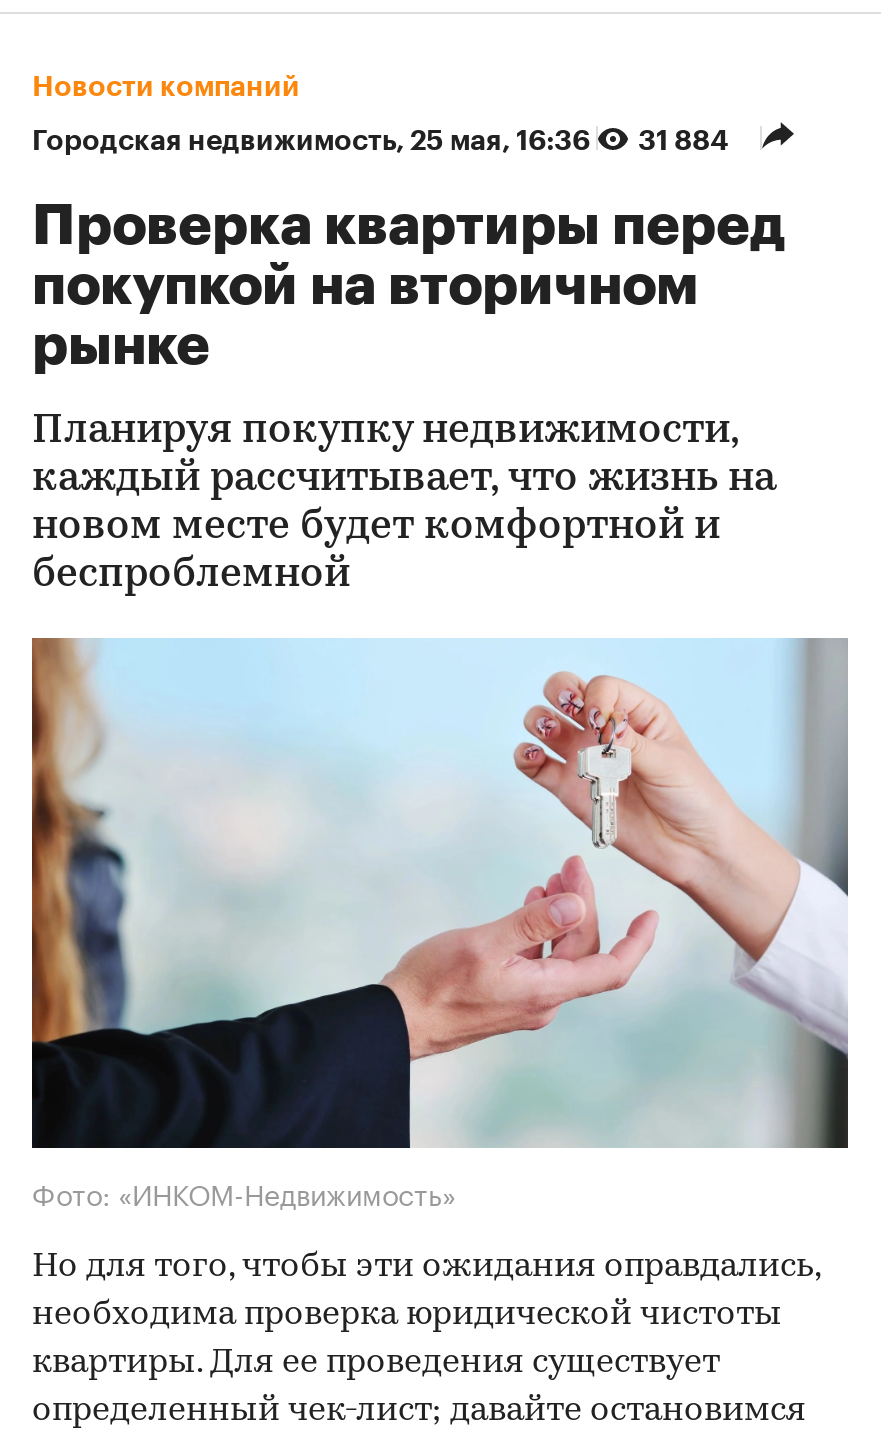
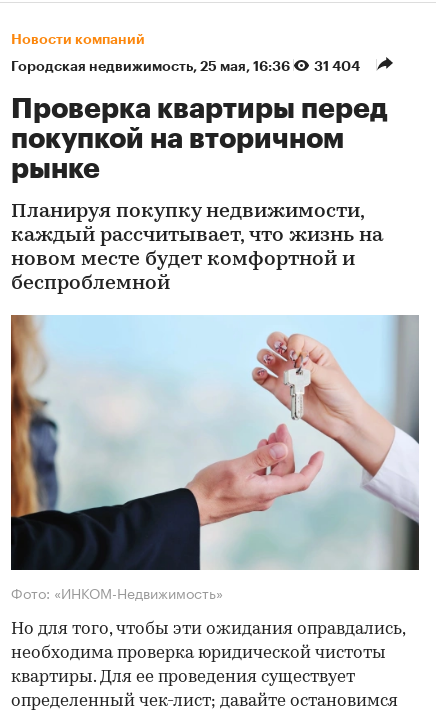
[32,126,728,154] Городская недвижимость, 25 мая, 16:36 31 884 -> [11,59,360,73] Городская недвижимость, 25 мая, 16:36 31 404

